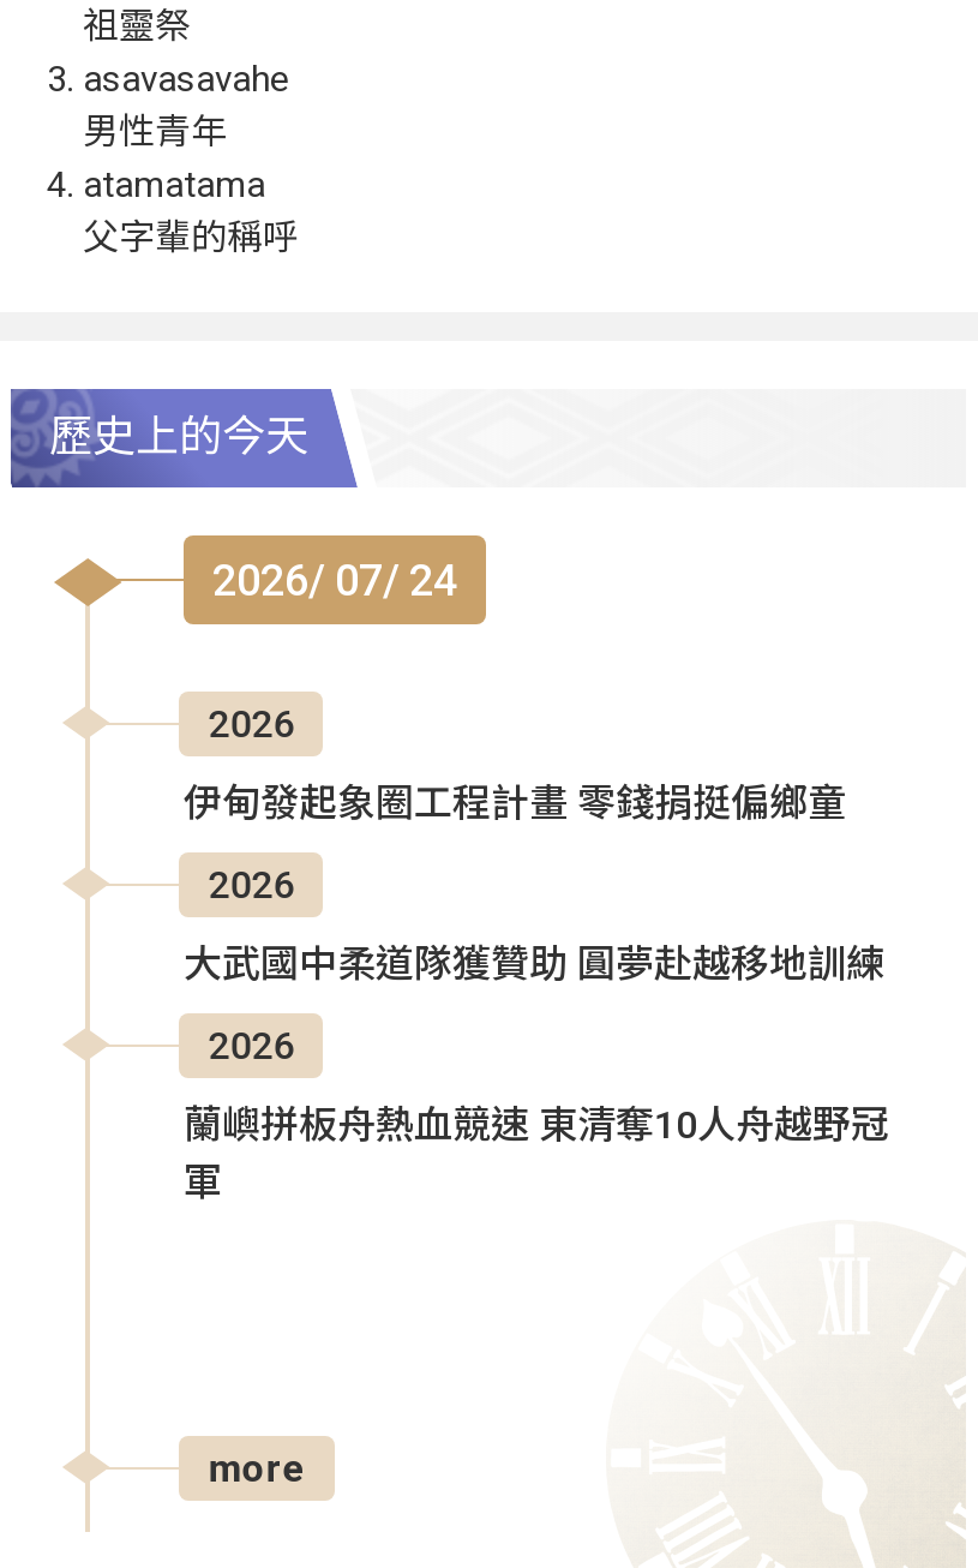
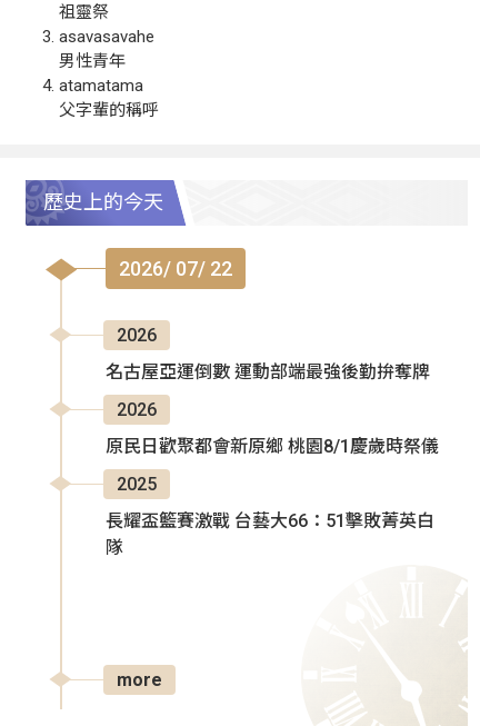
[212,554,457,605] 2026/ 07/ 24 -> [119,257,232,280] 2026/ 07/ 22
[184,780,846,826] 伊甸發起象圈工程計畫 零錢捐挺偏鄉童 -> [106,361,430,382] 名古屋亞運倒數 運動部端最強後勤拚奪牌
[184,941,884,986] 大武國中柔道隊獲贊助 圓夢赴越移地訓練 -> [106,436,439,457] 原民日歡聚都會新原鄉 桃園8/1慶歲時祭儀
[208,1022,294,1068] 2026 -> [117,473,157,495] 2025
[184,1102,889,1205] 蘭嶼拼板舟熱血競速 東清奪10人舟越野冠 | 軍 -> [106,510,434,558] 長耀盃籃賽激戰 台藝大66：51擊敗菁英白 | 隊

